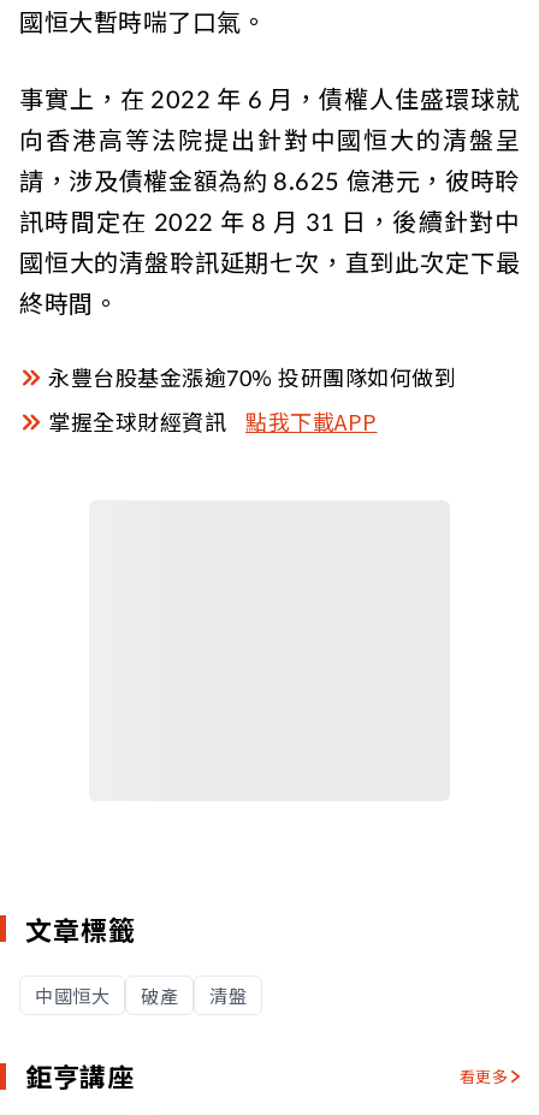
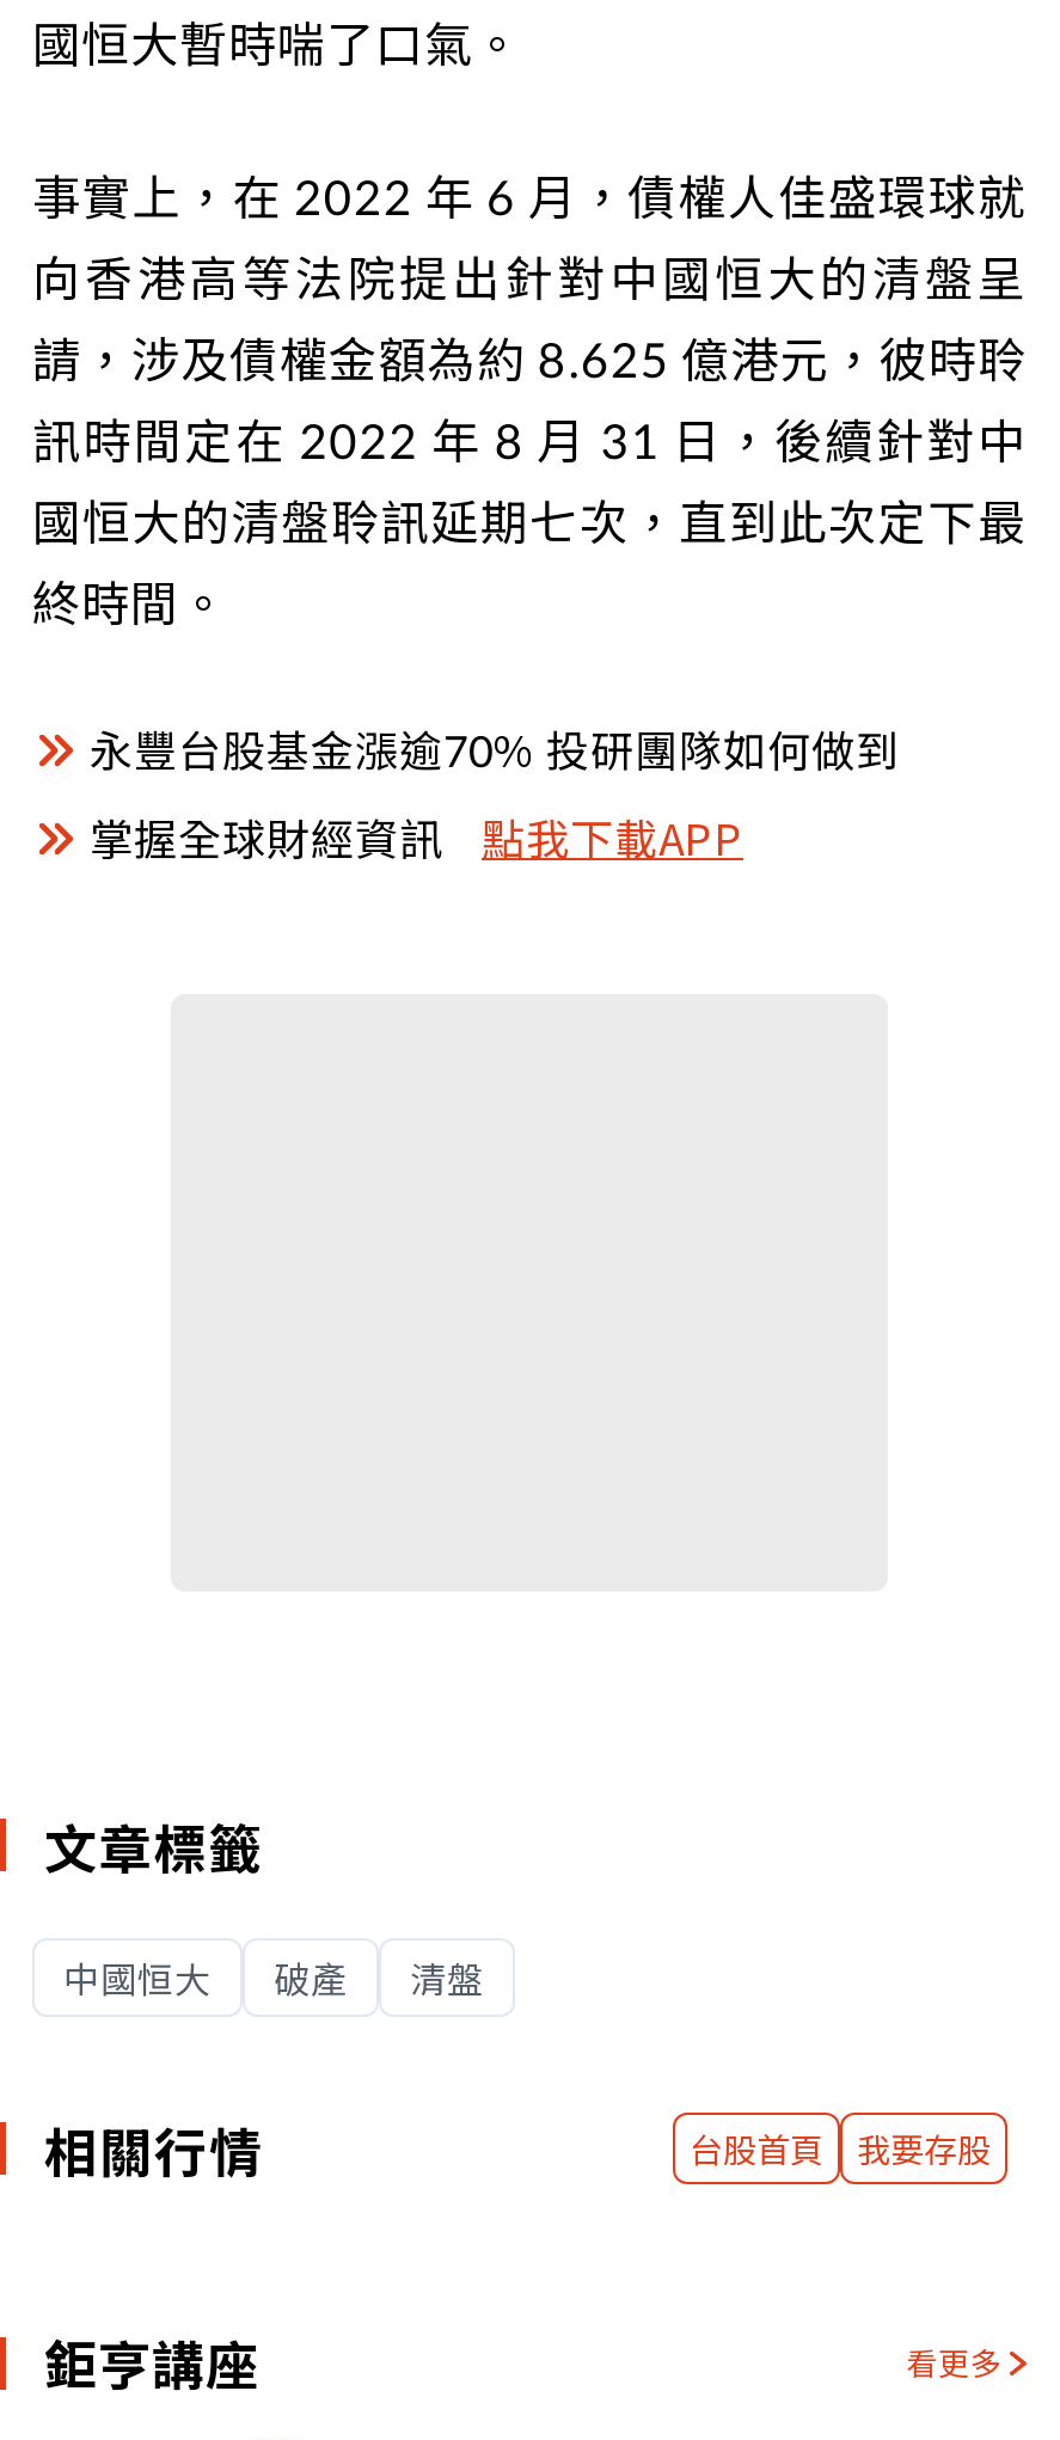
none -> [44,2111,991,2187] 相關行情 | 台股首頁 | 我要存股

